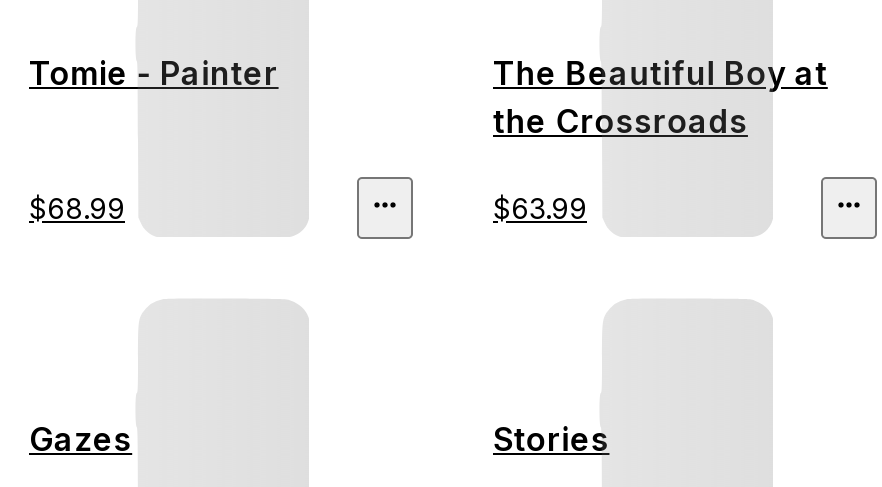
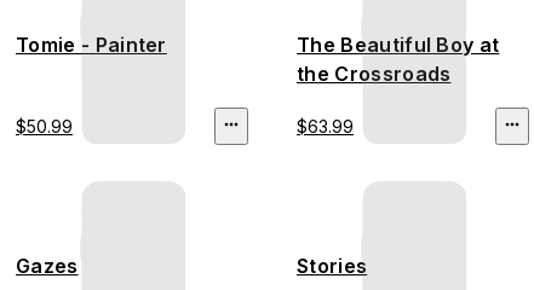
[29,191,125,225] $68.99 -> [16,116,73,137] $50.99

